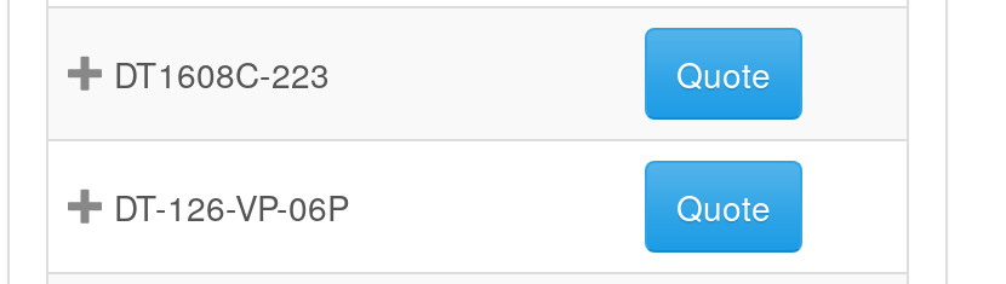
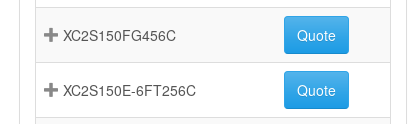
[114,50,330,98] DT1608C-223 -> [63,25,176,45] XC2S150FG456C
[114,182,349,231] DT-126-VP-06P -> [63,80,196,100] XC2S150E-6FT256C

